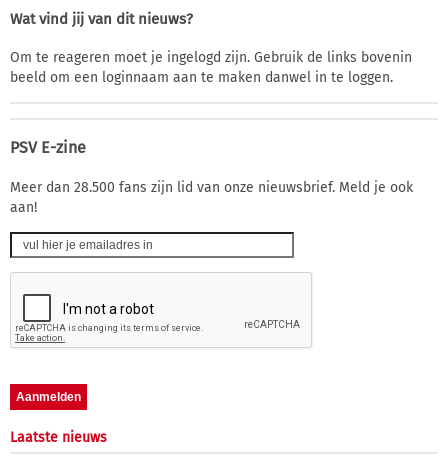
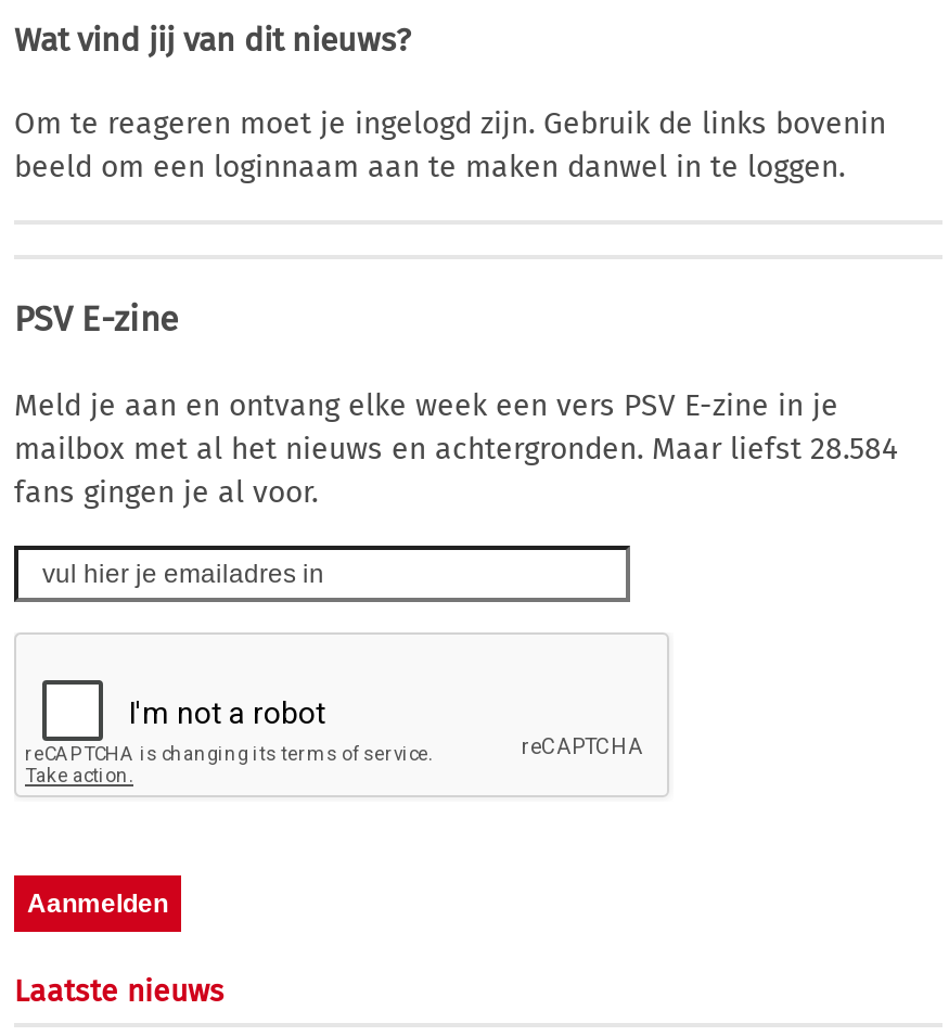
[10,179,413,216] Meer dan 28.500 fans zijn lid van onze nieuwsbrief. Meld je ook | aan! -> [14,387,897,510] Meld je aan en ontvang elke week een vers PSV E-zine in je | mailbox met al het nieuws en achtergronden. Maar liefst 28.584 | fans gingen je al voor.

